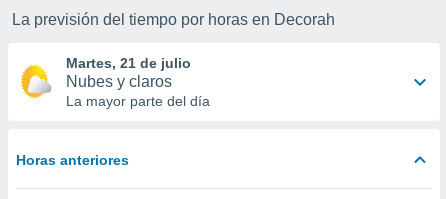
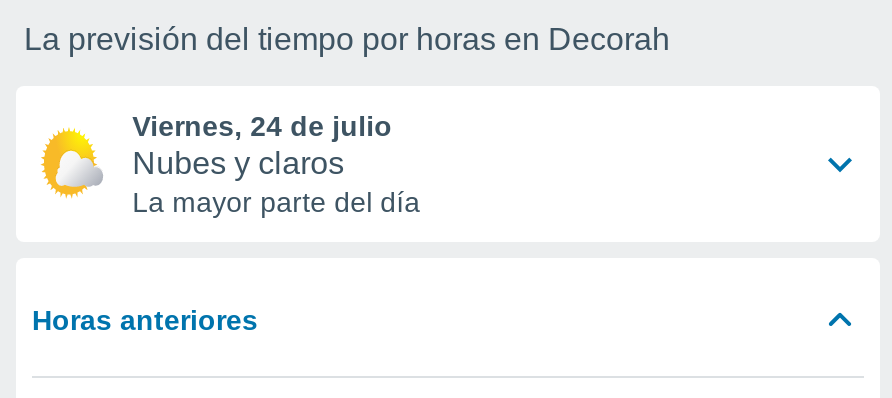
[66,55,191,71] Martes, 21 de julio -> [132,110,392,142] Viernes, 24 de julio

